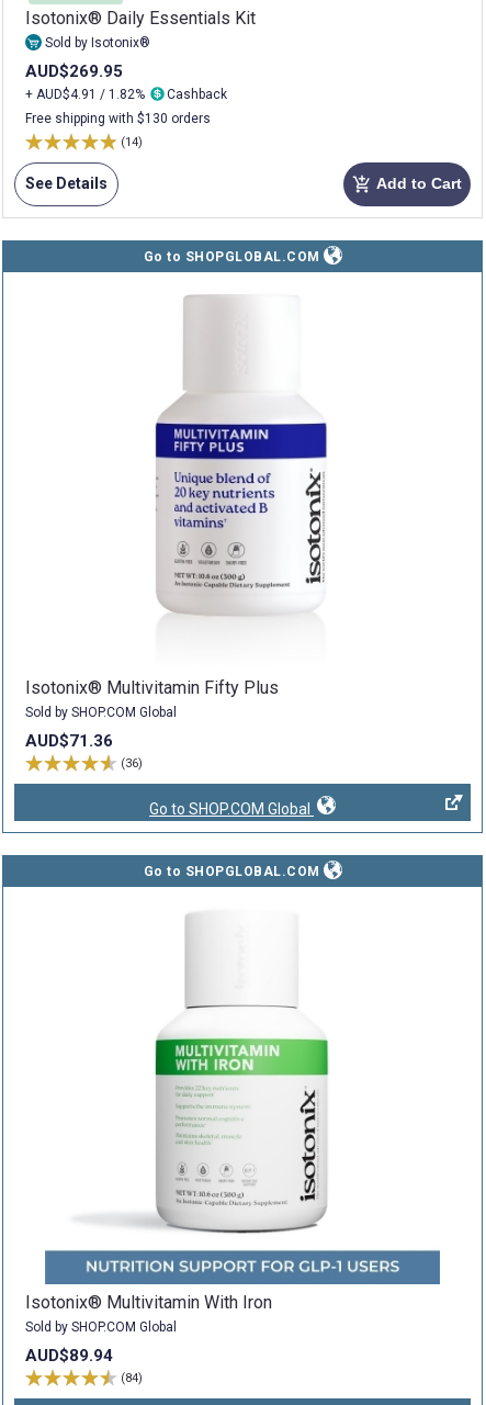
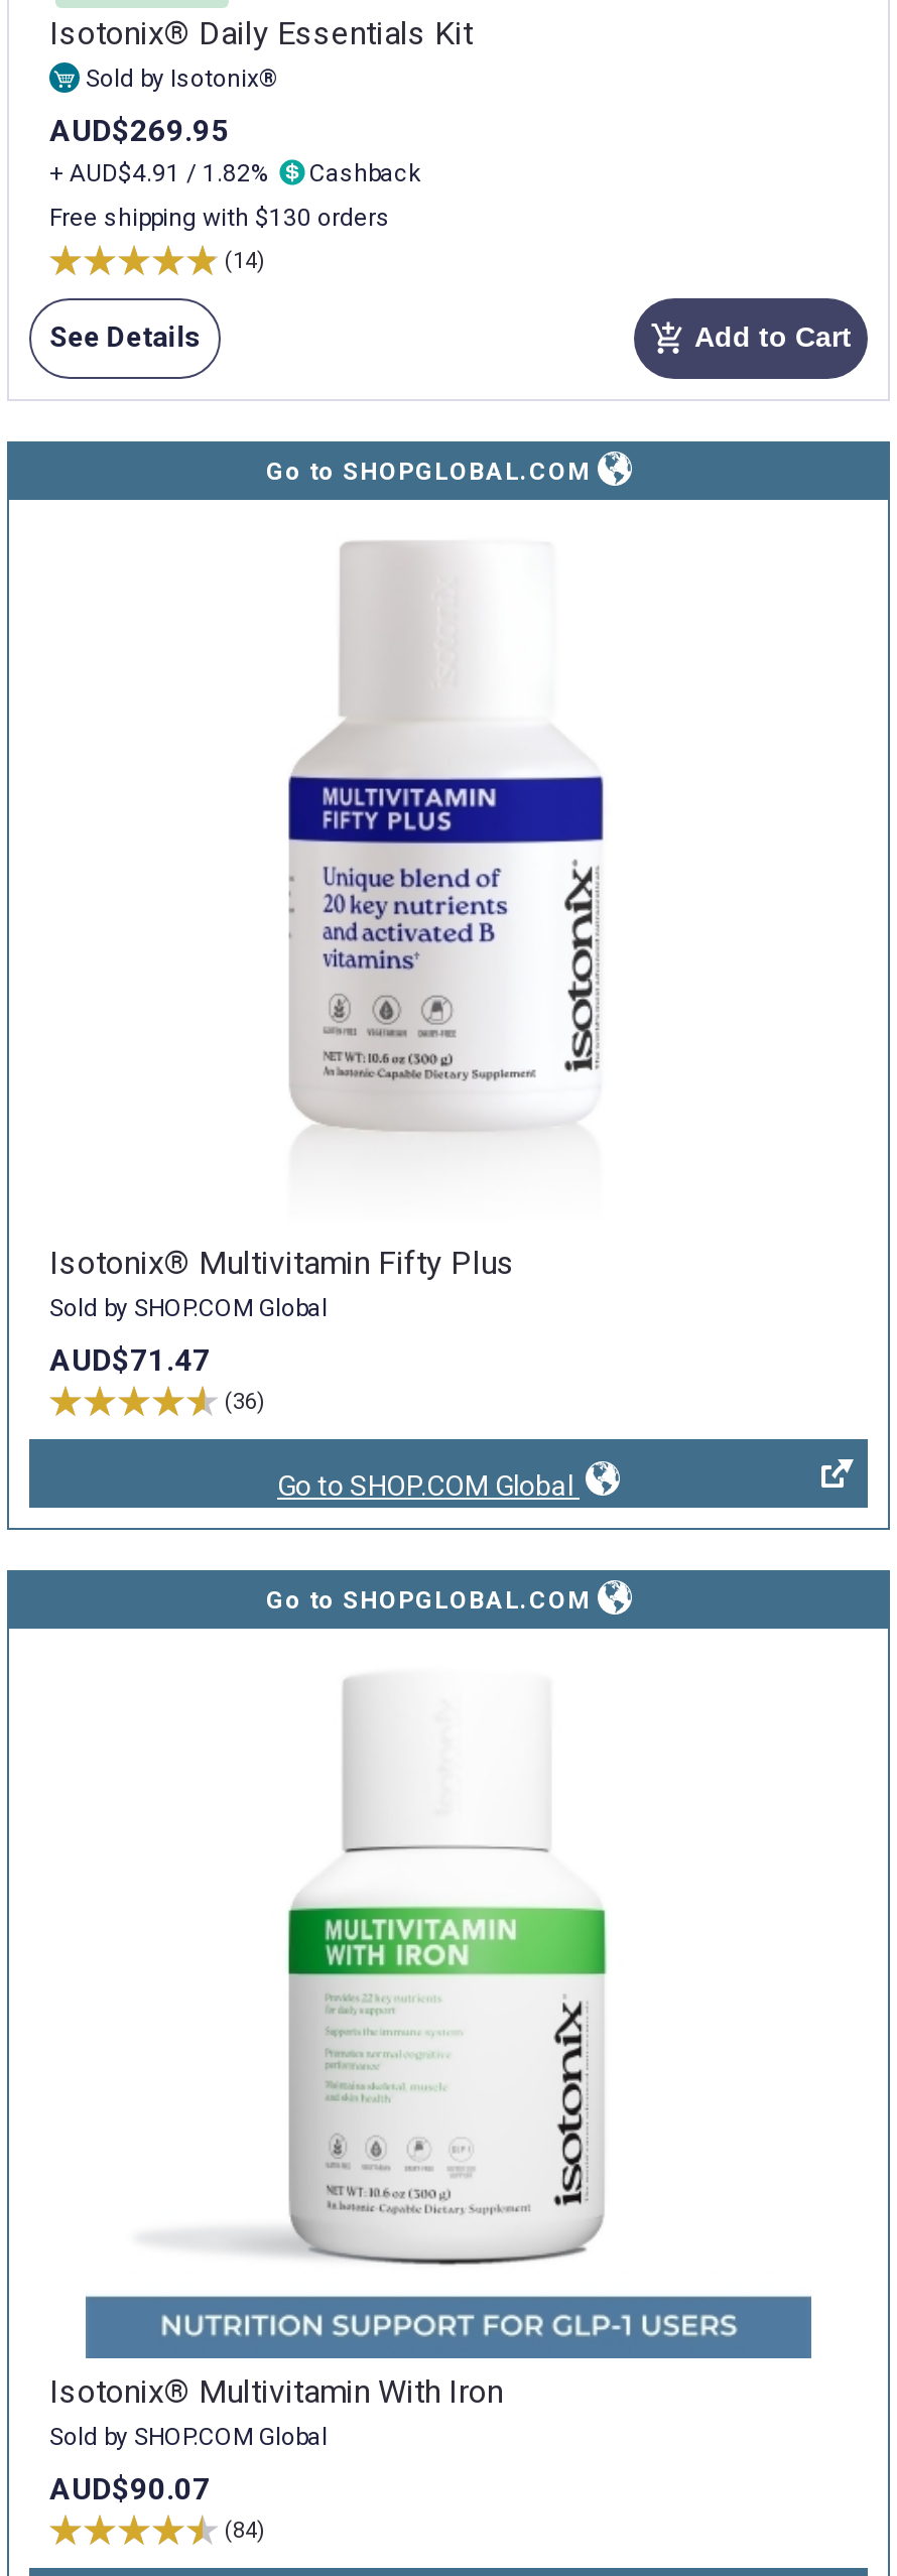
[25,731,113,750] AUD$71.36 -> [49,1342,211,1378] AUD$71.47
[25,1345,113,1365] AUD$89.94 -> [49,2470,211,2507] AUD$90.07

